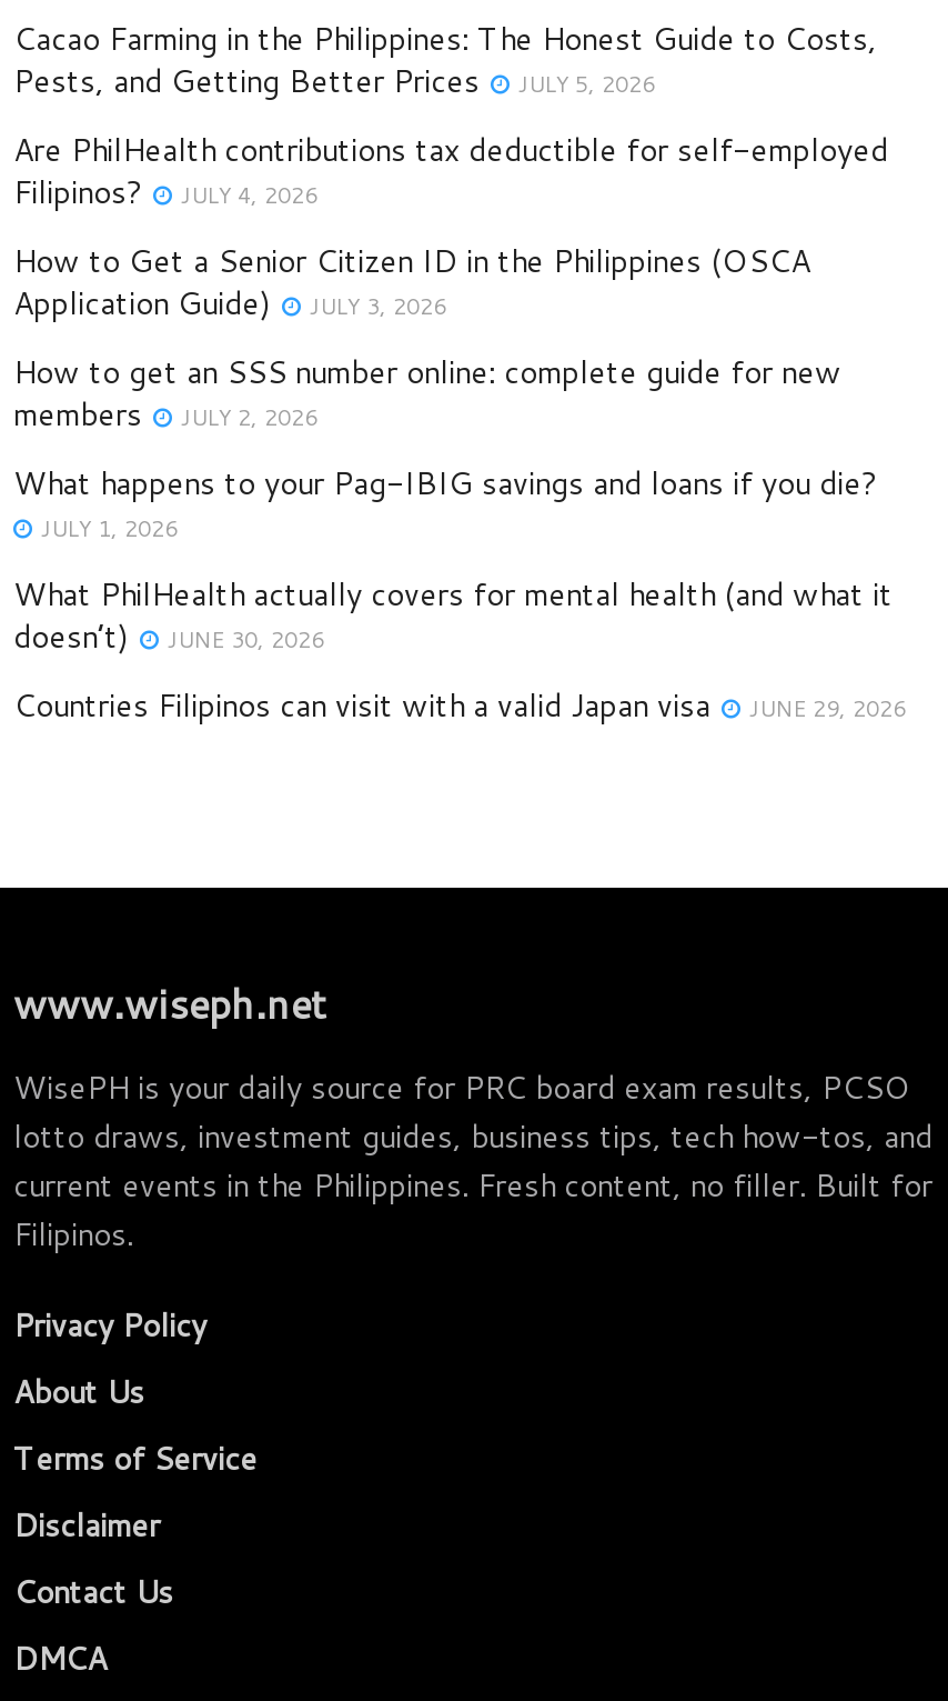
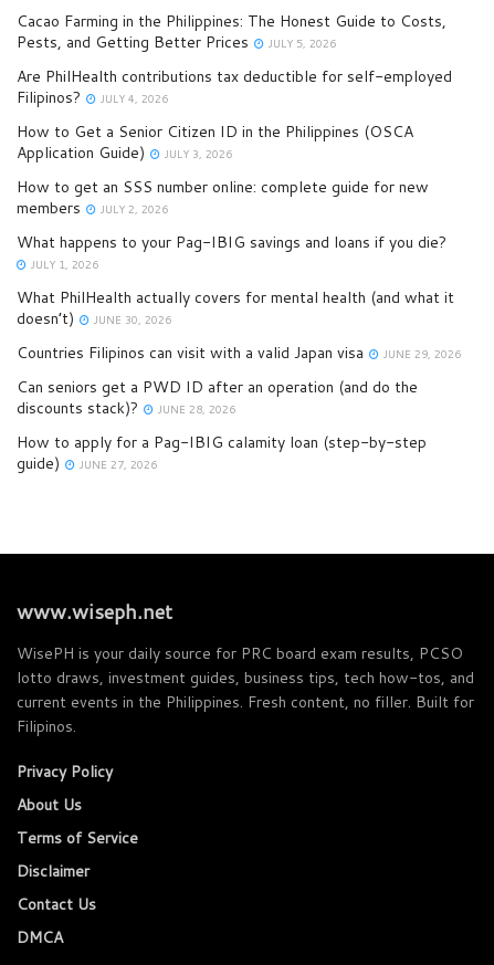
none -> [17,376,427,474] Can seniors get a PWD ID after an operation (and do the | discounts stack)? | JUNE 28, 2026 | How to apply for a Pag-IBIG calamity loan (step-by-step | guide) | JUNE 27, 2026

